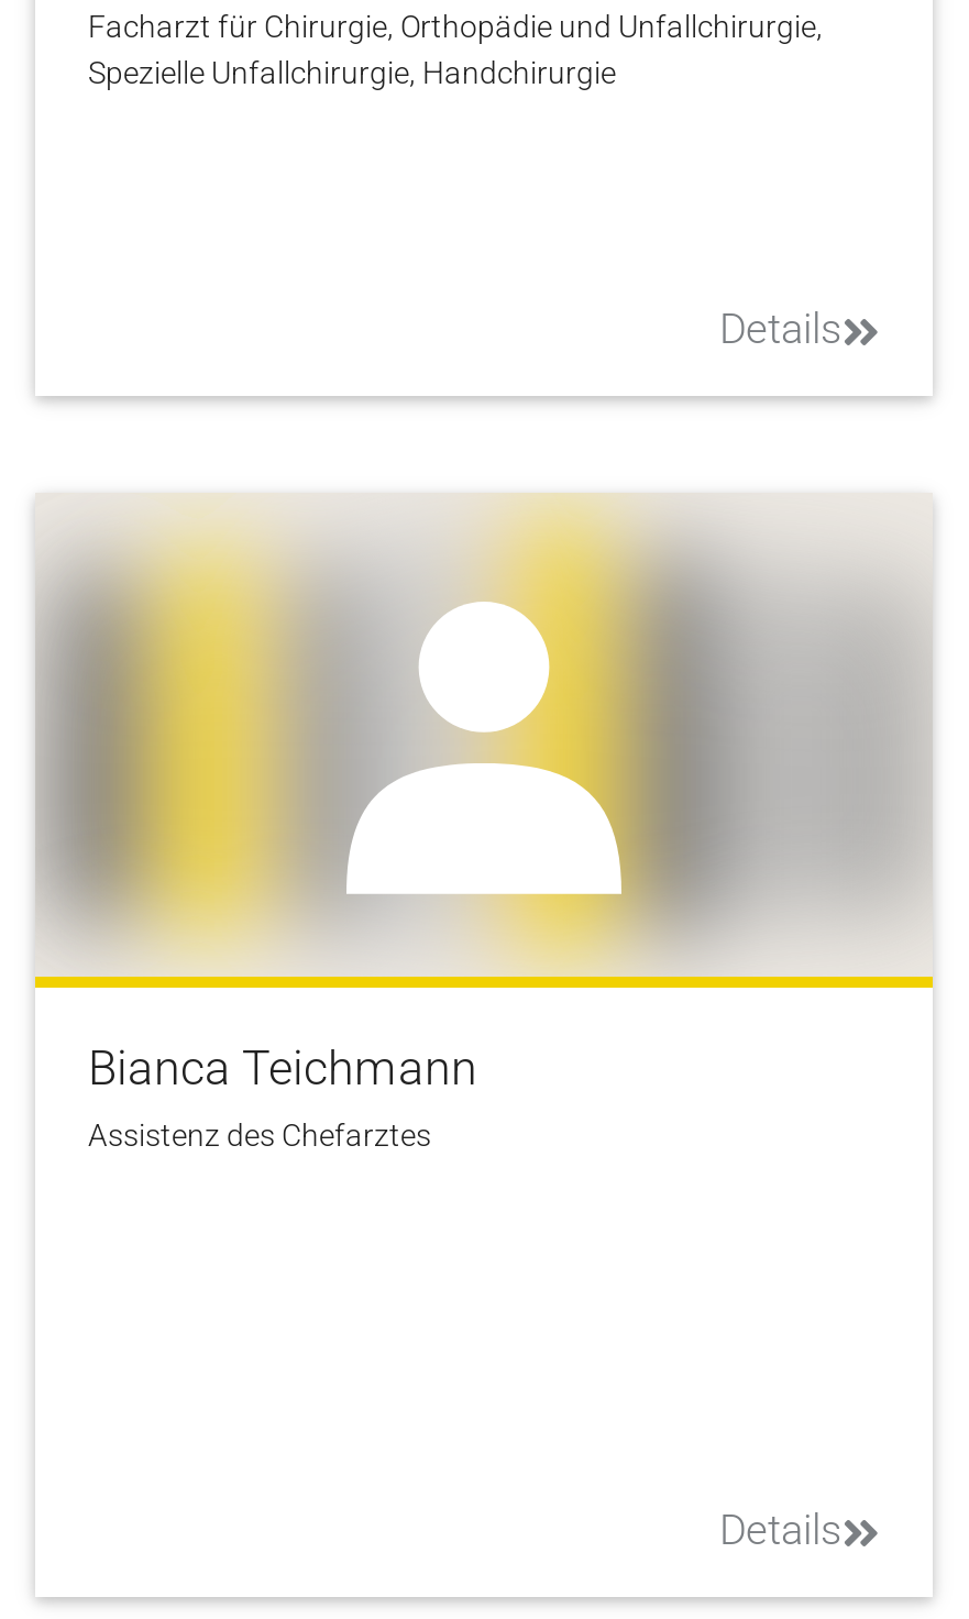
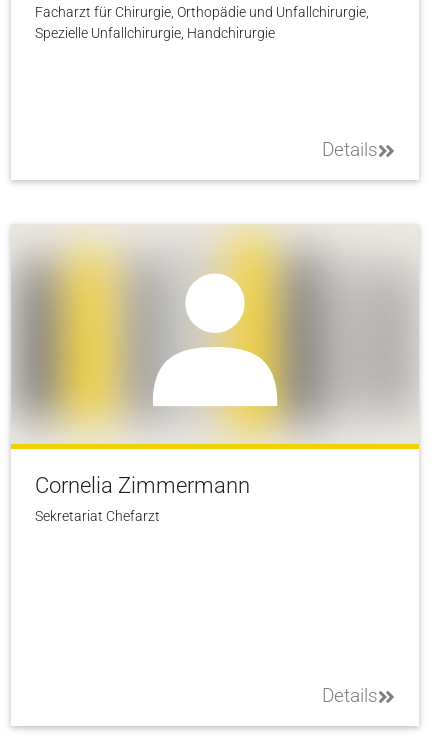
[88,1041,477,1153] Bianca Teichmann | Assistenz des Chefarztes -> [35,473,250,524] Cornelia Zimmermann | Sekretariat Chefarzt

